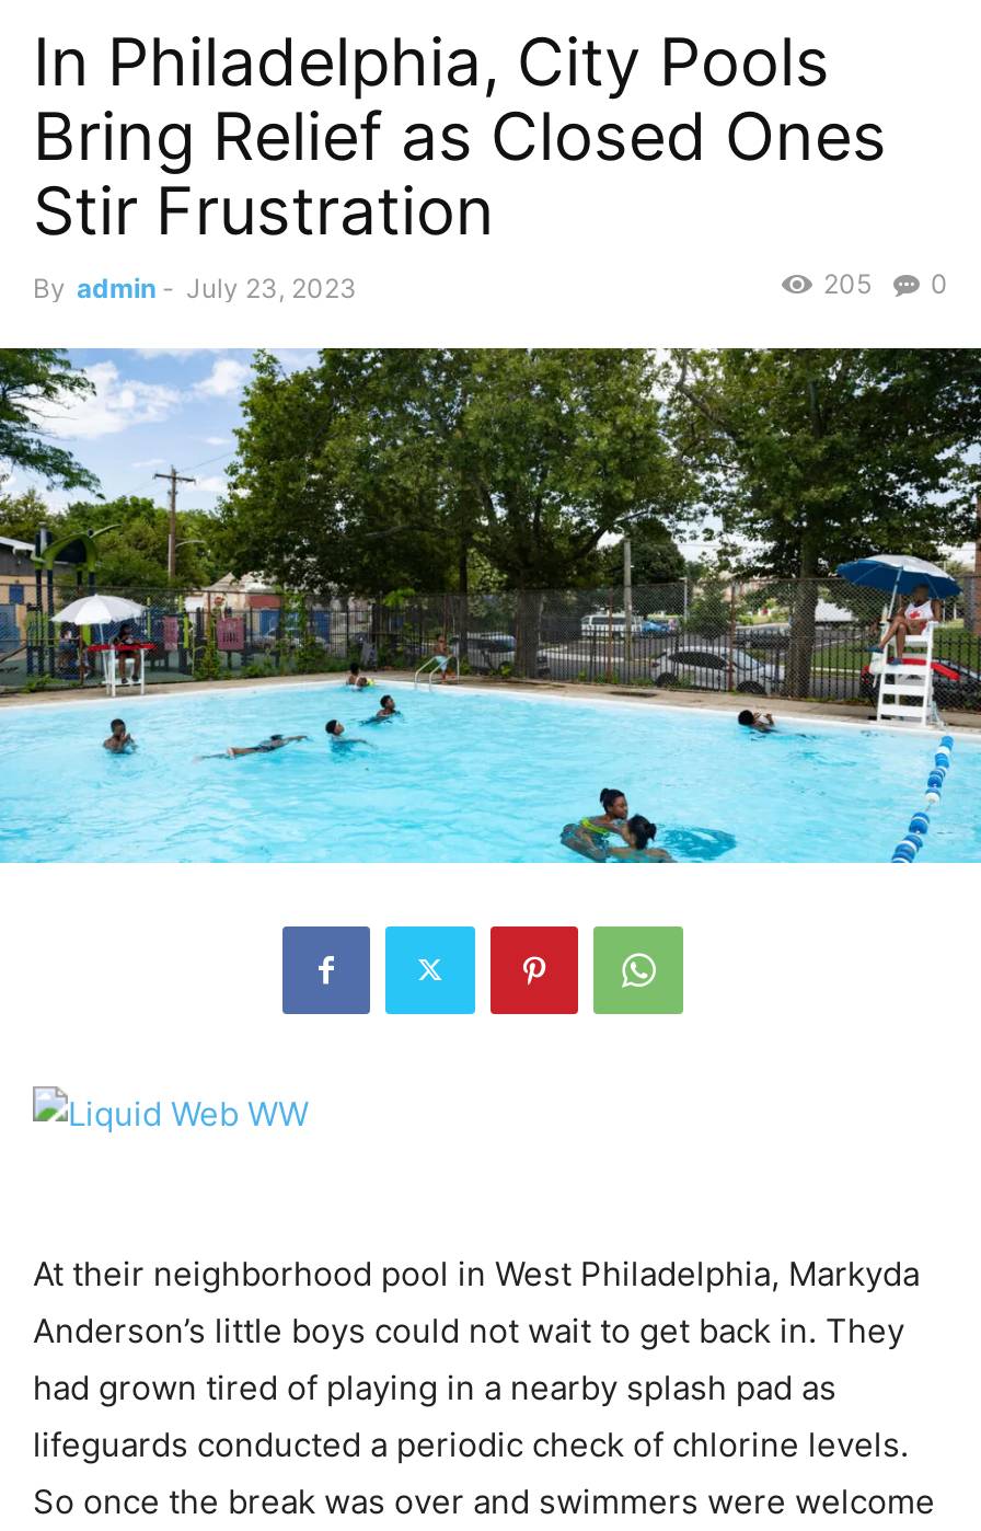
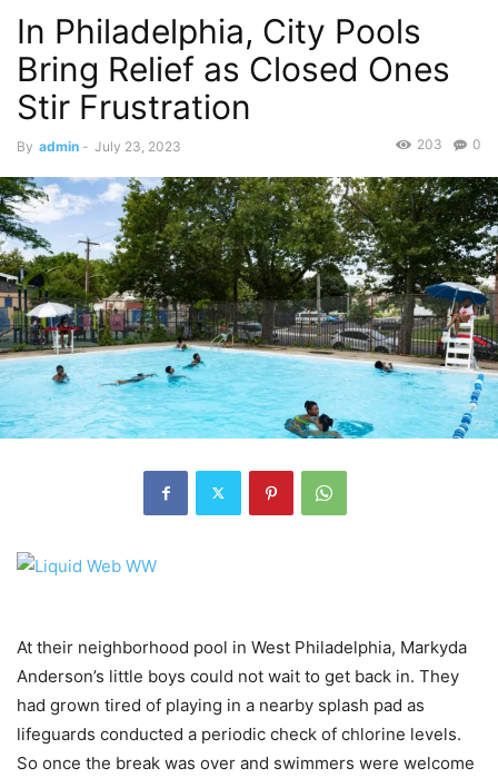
[823,267,948,300] 205 0 -> [417,136,481,152] 203 0

